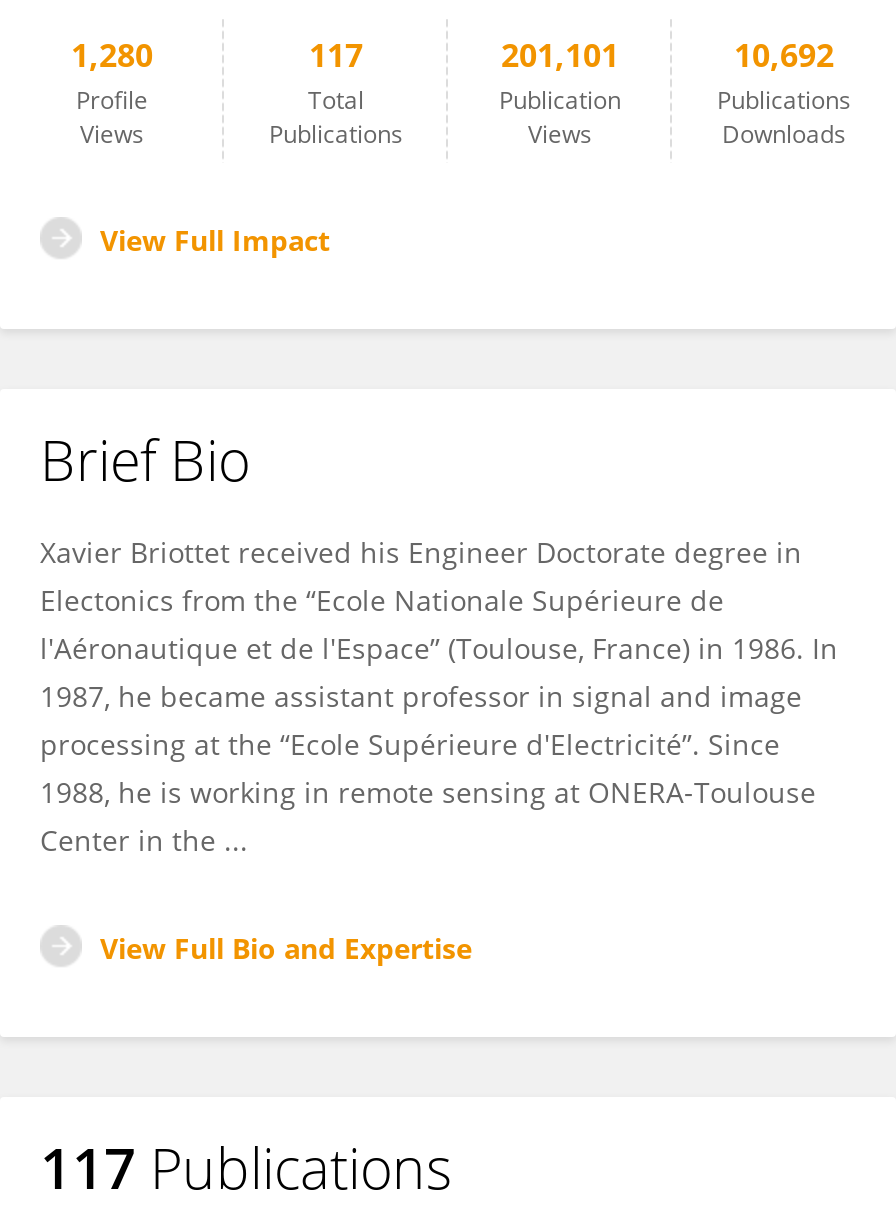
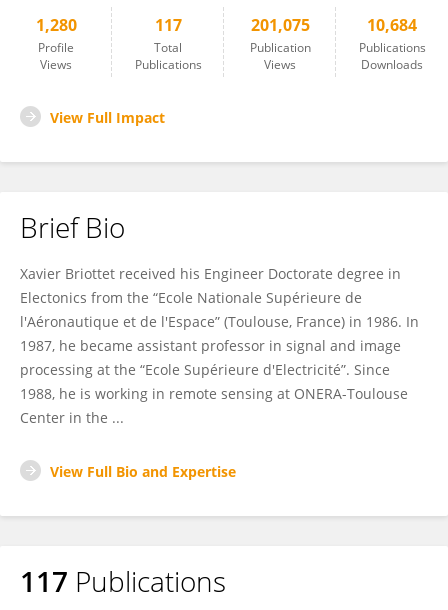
[501,33,619,77] 201,101 -> [250,14,309,36] 201,075
[734,33,834,77] 10,692 -> [367,14,417,36] 10,684

